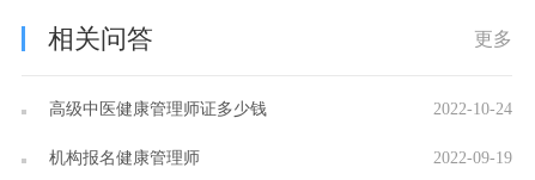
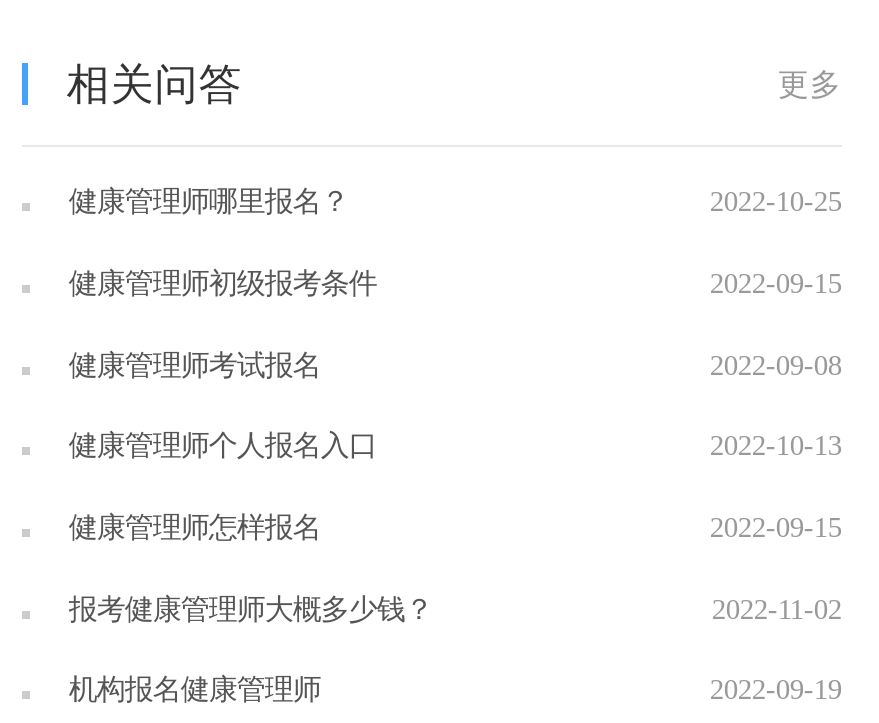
[45,99,512,118] 高级中医健康管理师证多少钱 | 2022-10-24 -> [60,186,842,625] 健康管理师哪里报名？ | 2022-10-25 | 健康管理师初级报考条件 | 2022-09-15 | 健康管理师考试报名 | 2022-09-08 | 健康管理师个人报名入口 | 2022-10-13 | 健康管理师怎样报名 | 2022-09-15 | 报考健康管理师大概多少钱？ | 2022-11-02

